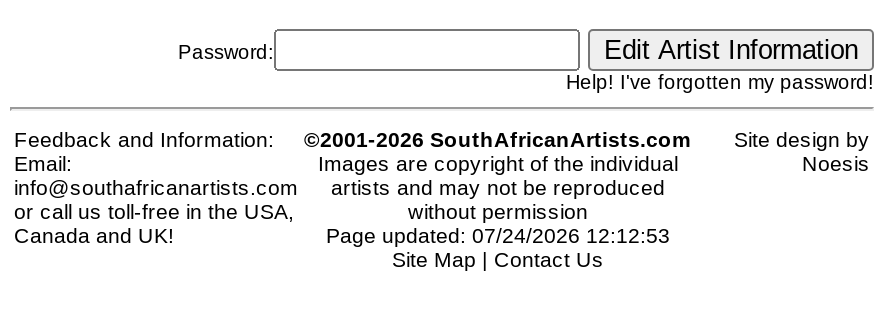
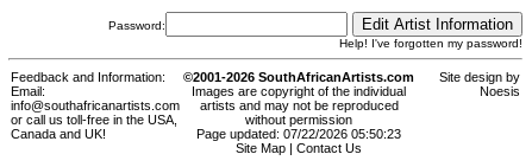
[326,224,670,248] Page updated: 07/24/2026 12:12:53 -> [196,127,401,141] Page updated: 07/22/2026 05:50:23

